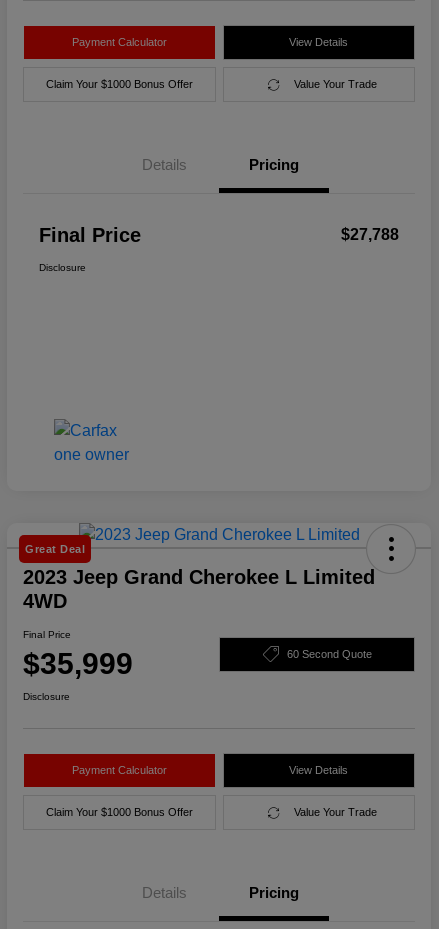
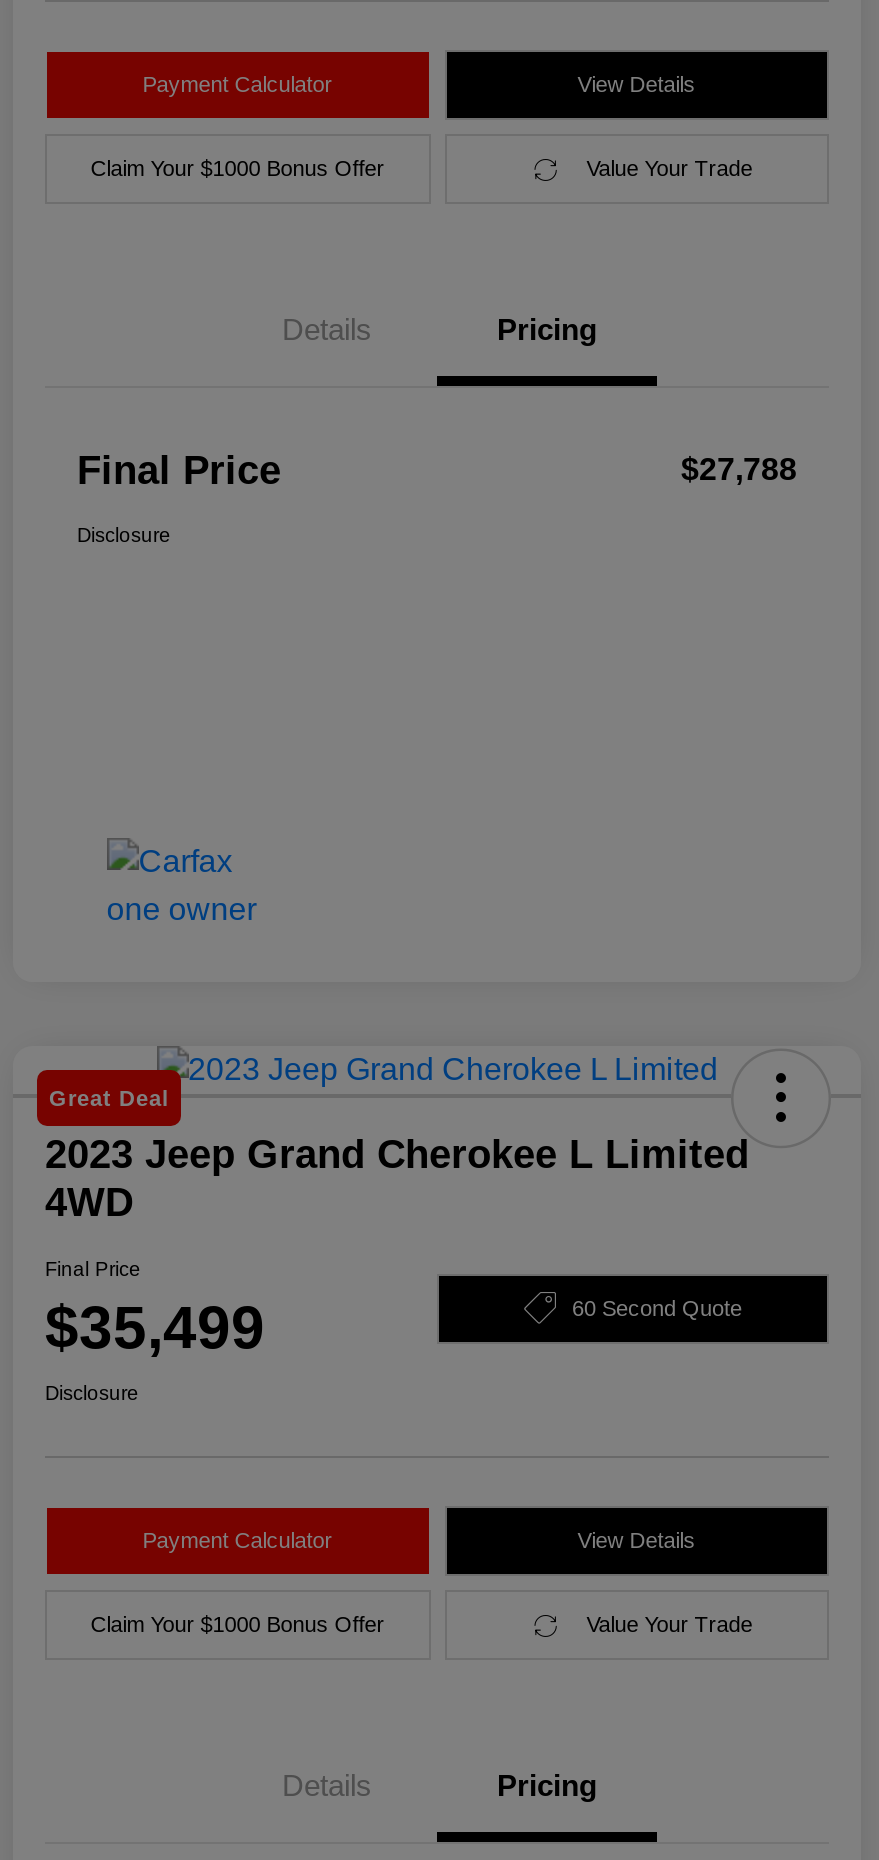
[23,647,133,680] $35,999 -> [45,1294,265,1360] $35,499

